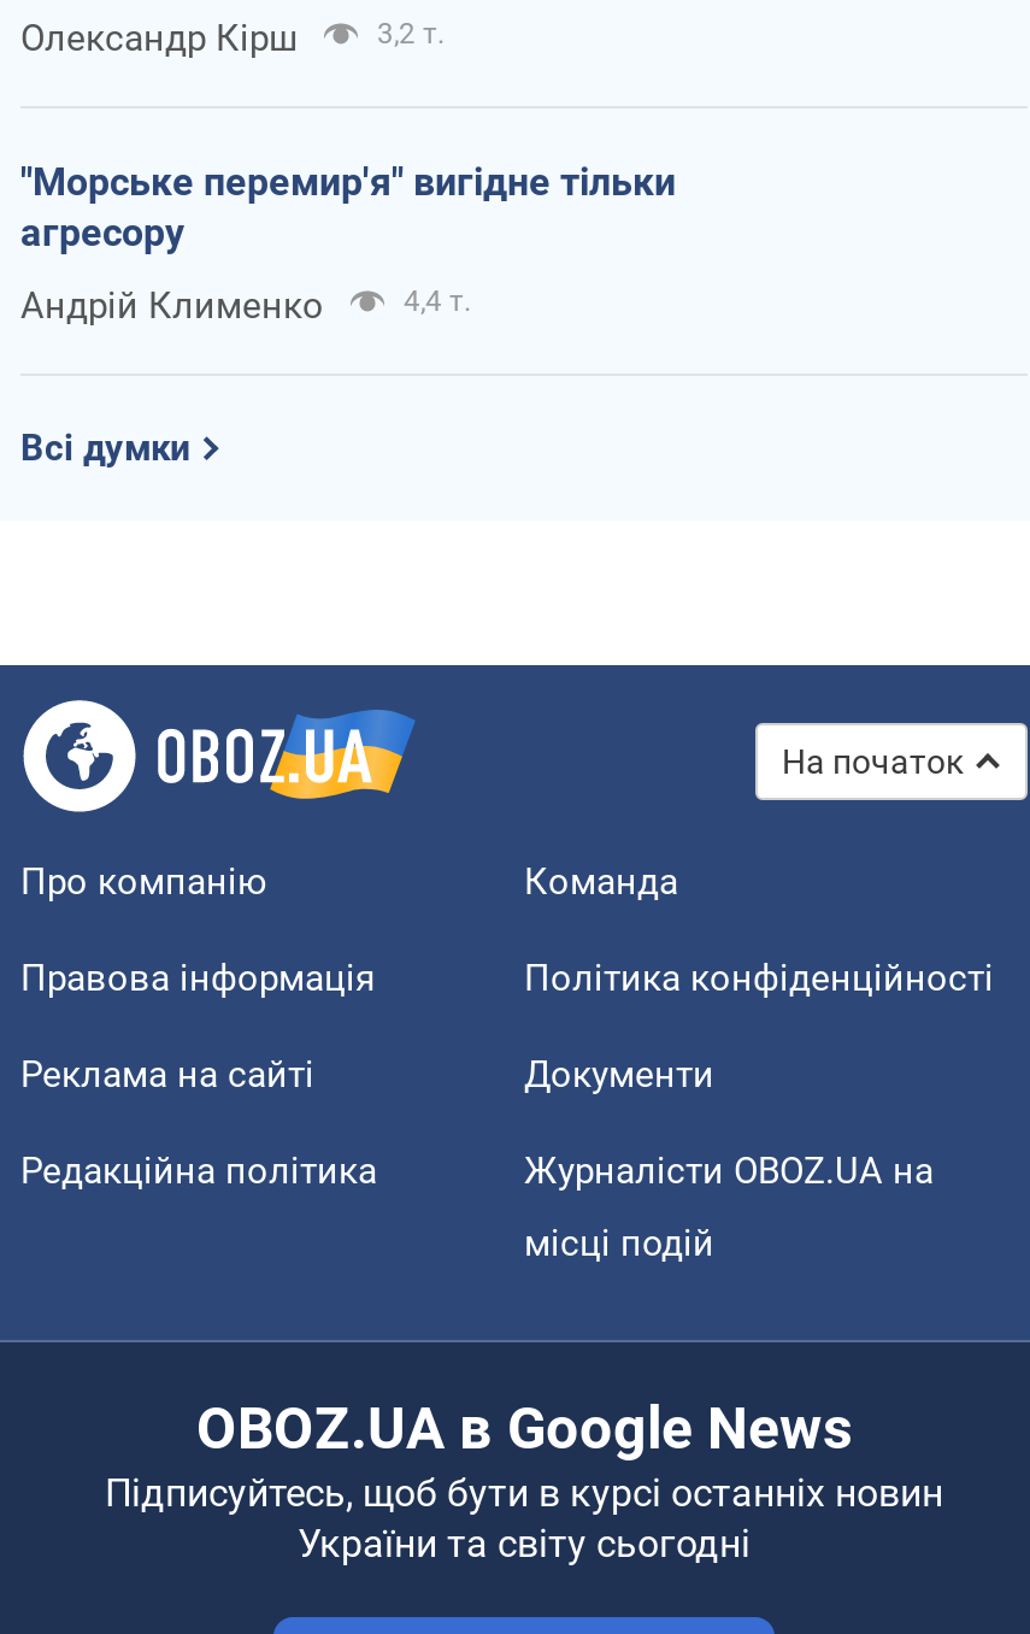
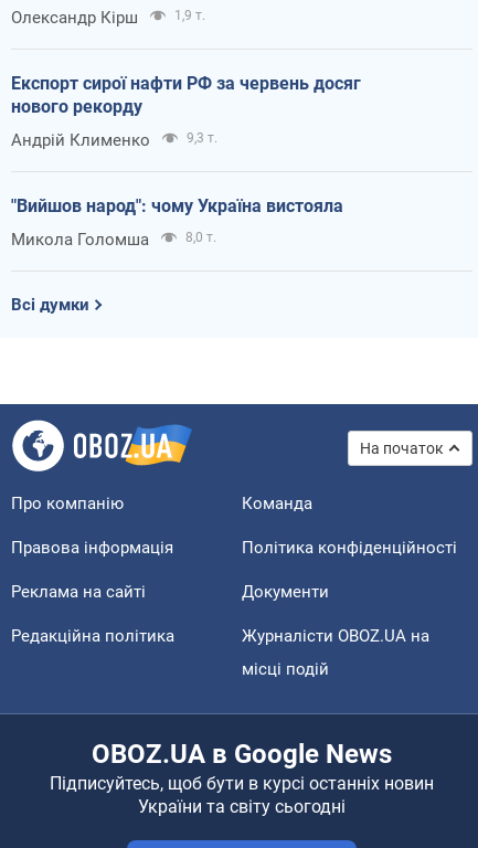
[377,16,445,50] 3,2 т. -> [174,7,205,23] 1,9 т.
[20,158,676,255] "Морське перемир'я" вигідне тільки | агресору -> [11,73,361,117] Експорт сирої нафти РФ за червень досяг | нового рекорду
[404,284,471,317] 4,4 т. -> [11,130,343,249] 9,3 т. | "Вийшов народ": чому Україна вистояла | Микола Голомша | 8,0 т.

